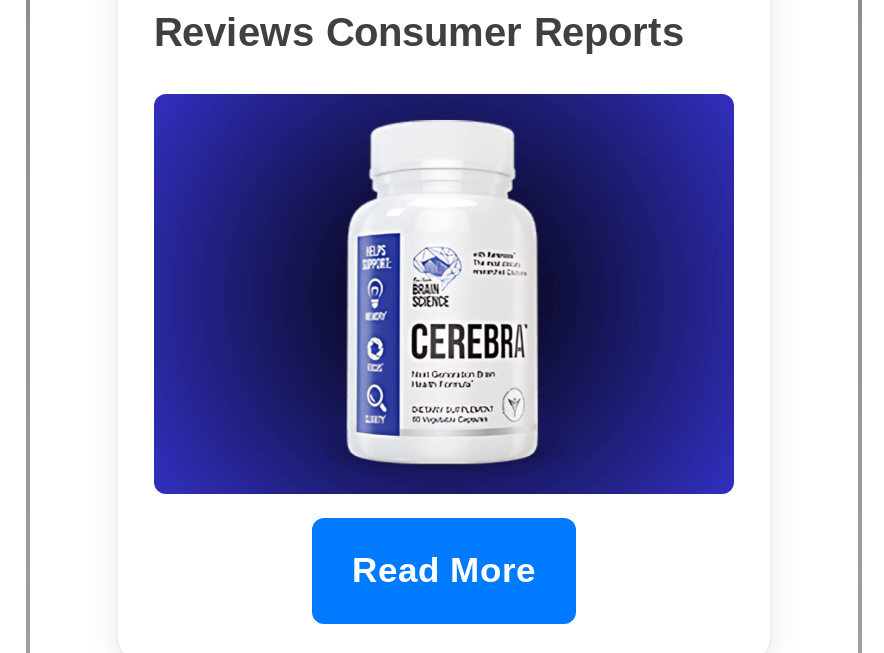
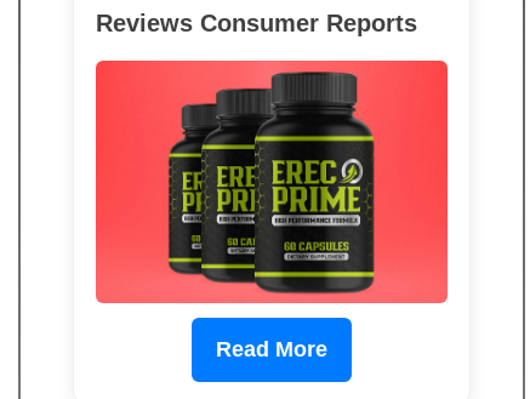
[152,91,736,497] [image] -> [95,59,449,304] [image]

